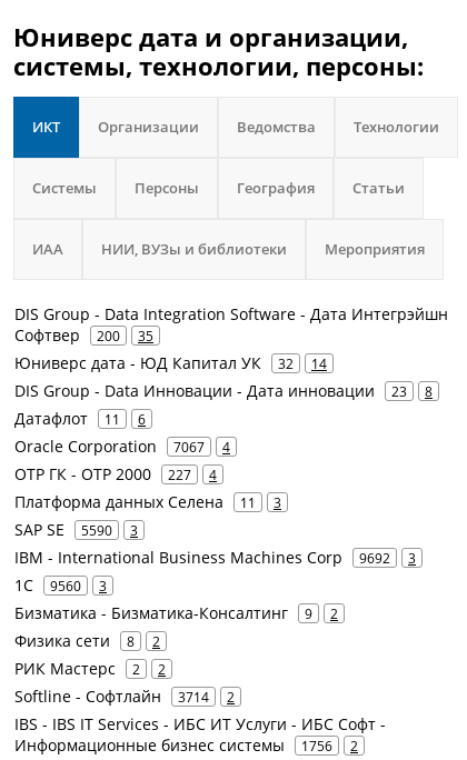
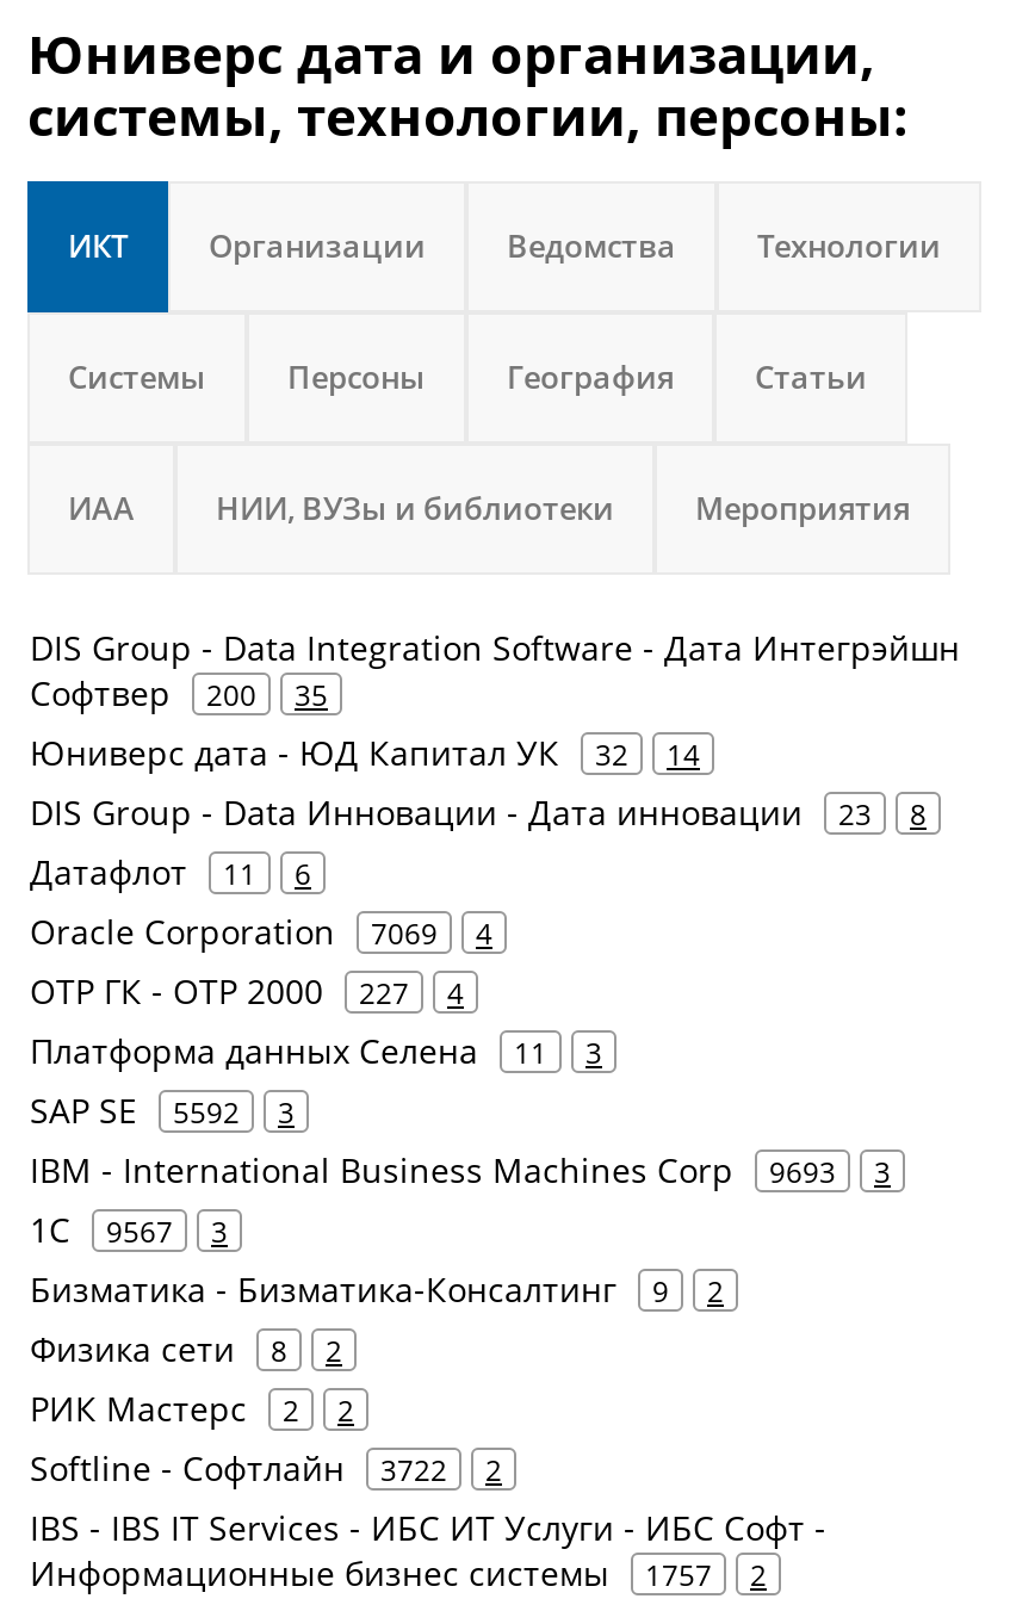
[14,436,230,457] Oracle Corporation 7067 4 -> [30,909,492,954] Oracle Corporation 7069 4
[14,519,138,540] SAP SE 5590 3 -> [30,1087,295,1133] SAP SE 5592 3
[14,547,416,568] IBM - International Business Machines Corp 9692 3 -> [30,1147,891,1192] IBM - International Business Machines Corp 9693 3
[14,574,107,596] 1С 9560 3 -> [30,1207,228,1252] 1С 9567 3
[14,686,235,707] Softline - Софтлайн 3714 2 -> [30,1445,502,1491] Softline - Софтлайн 3722 2
[14,734,358,756] Информационные бизнес системы 1756 2 -> [30,1550,767,1595] Информационные бизнес системы 1757 2

